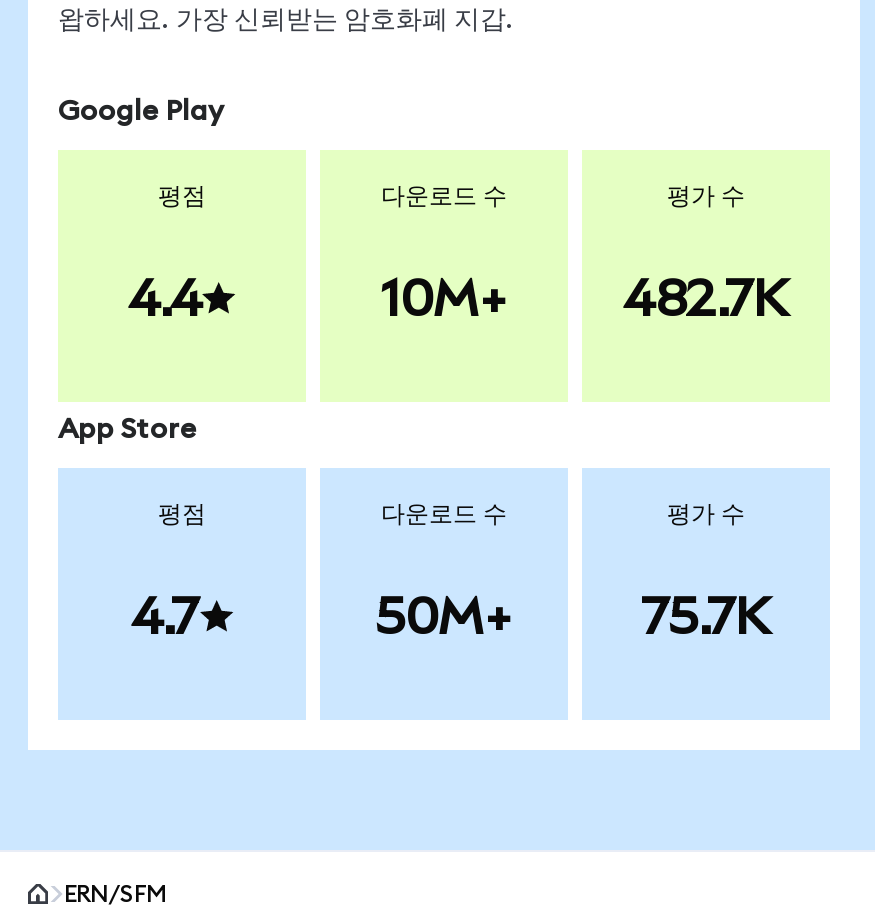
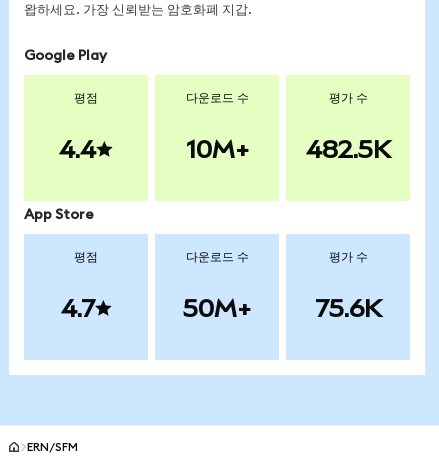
[623,270,789,326] 482.7K -> [305,135,390,163] 482.5K
[641,588,771,644] 75.7K -> [314,294,381,322] 75.6K

